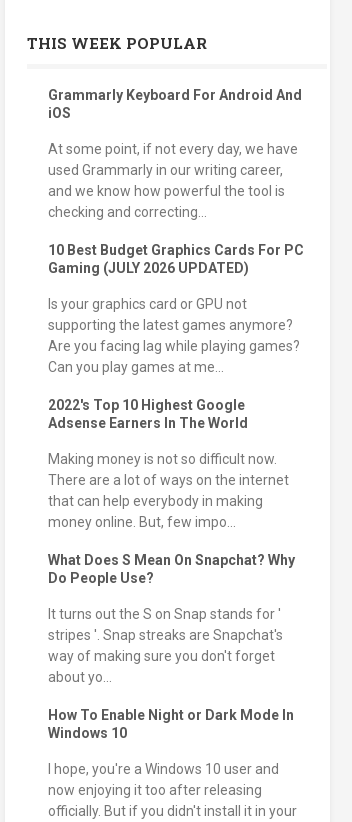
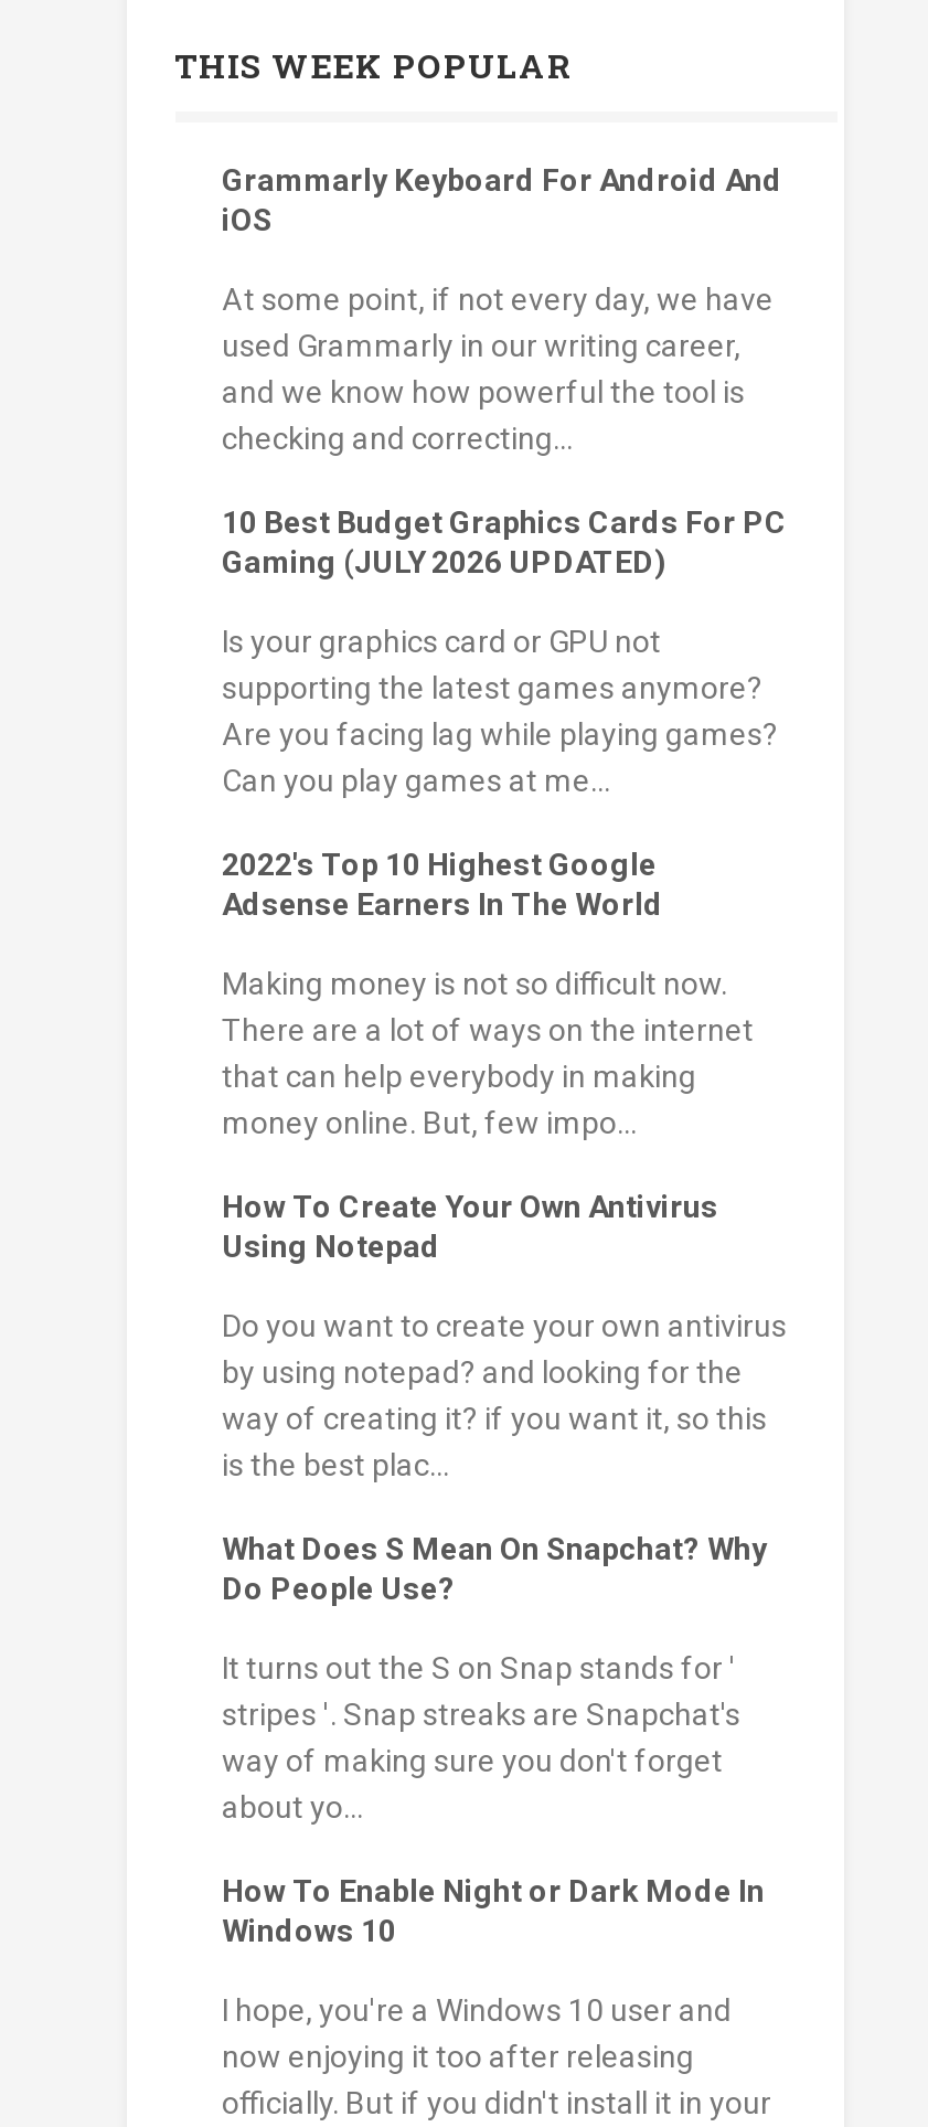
none -> [222,1188,787,1482] How To Create Your Own Antivirus | Using Notepad | Do you want to create your own antivirus | by using notepad? and looking for the | way of creating it? if you want it, so this | is the best plac...

